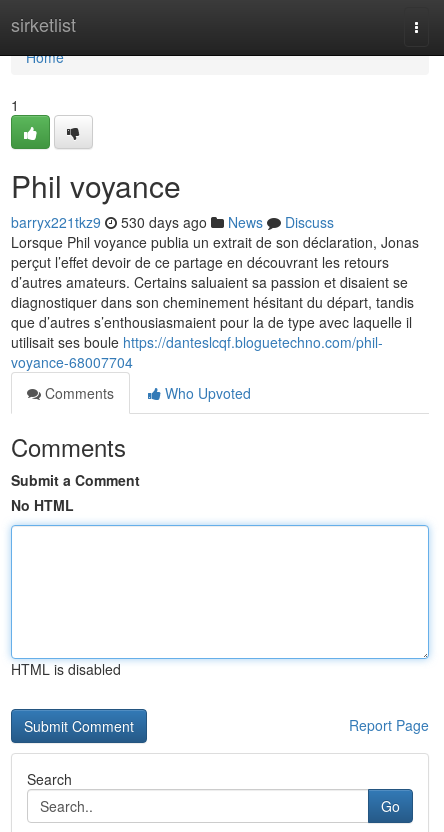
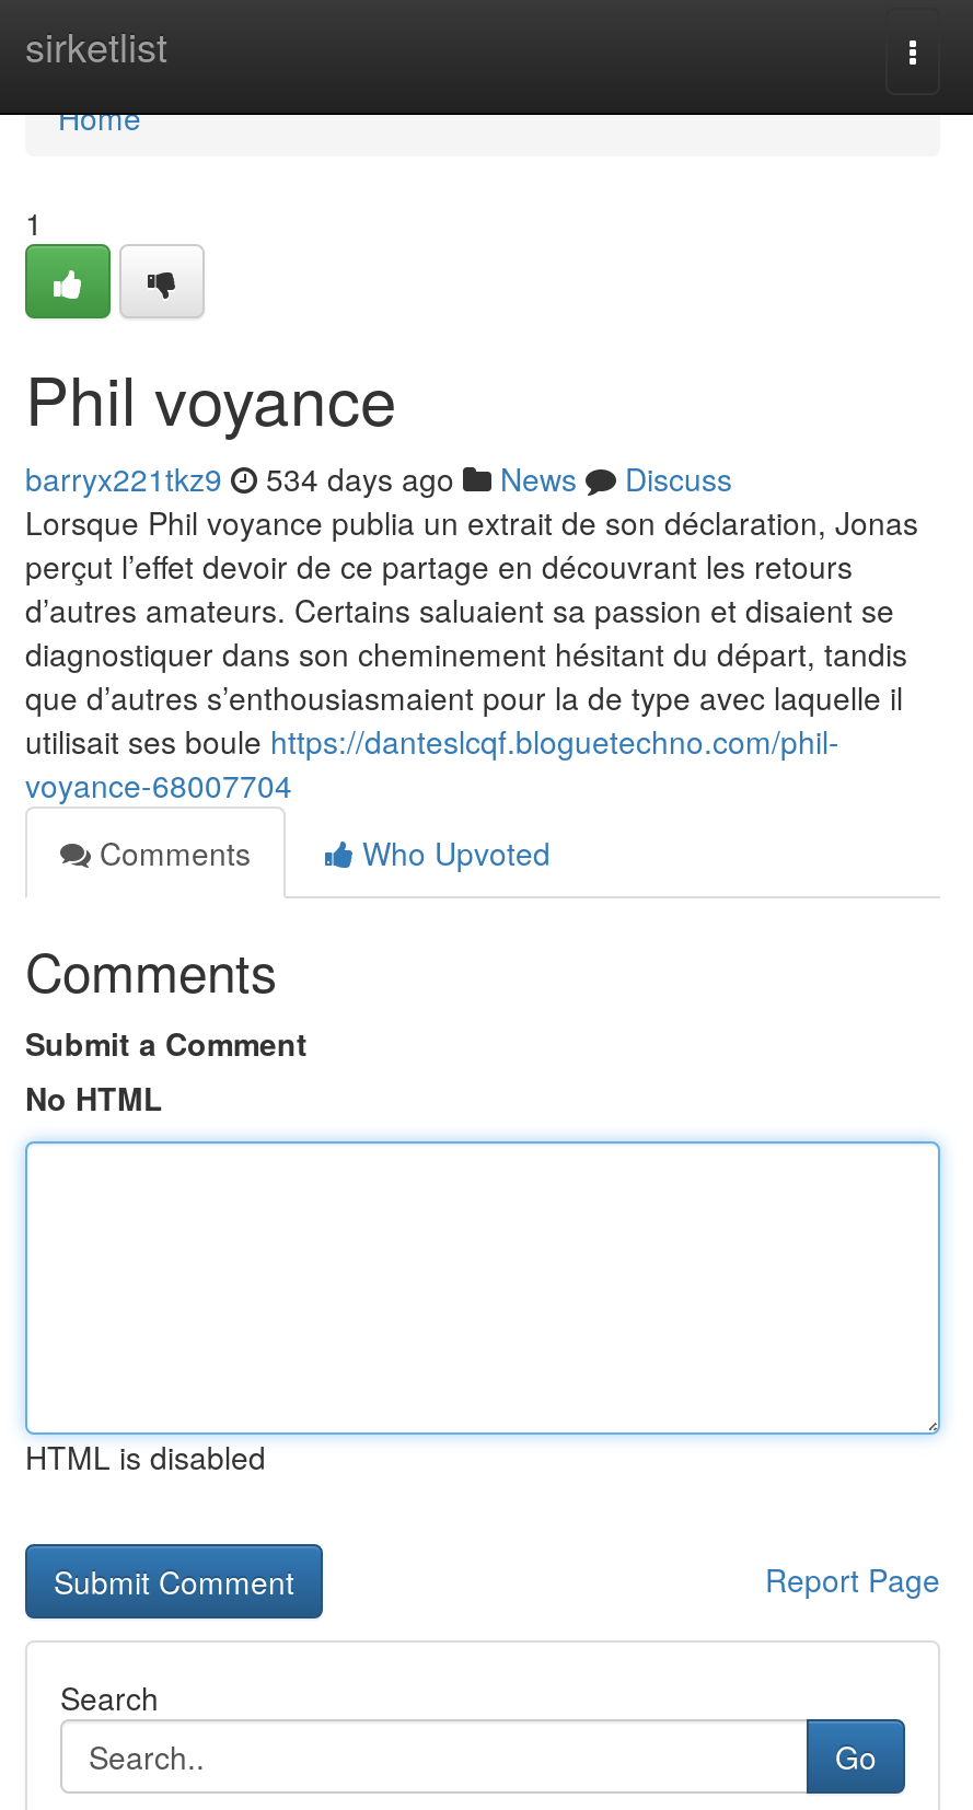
[11,212,334,232] barryx221tkz9 530 days ago News Discuss -> [25,456,732,500] barryx221tkz9 534 days ago News Discuss

